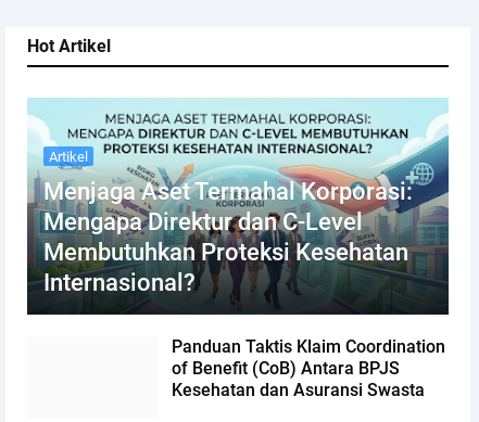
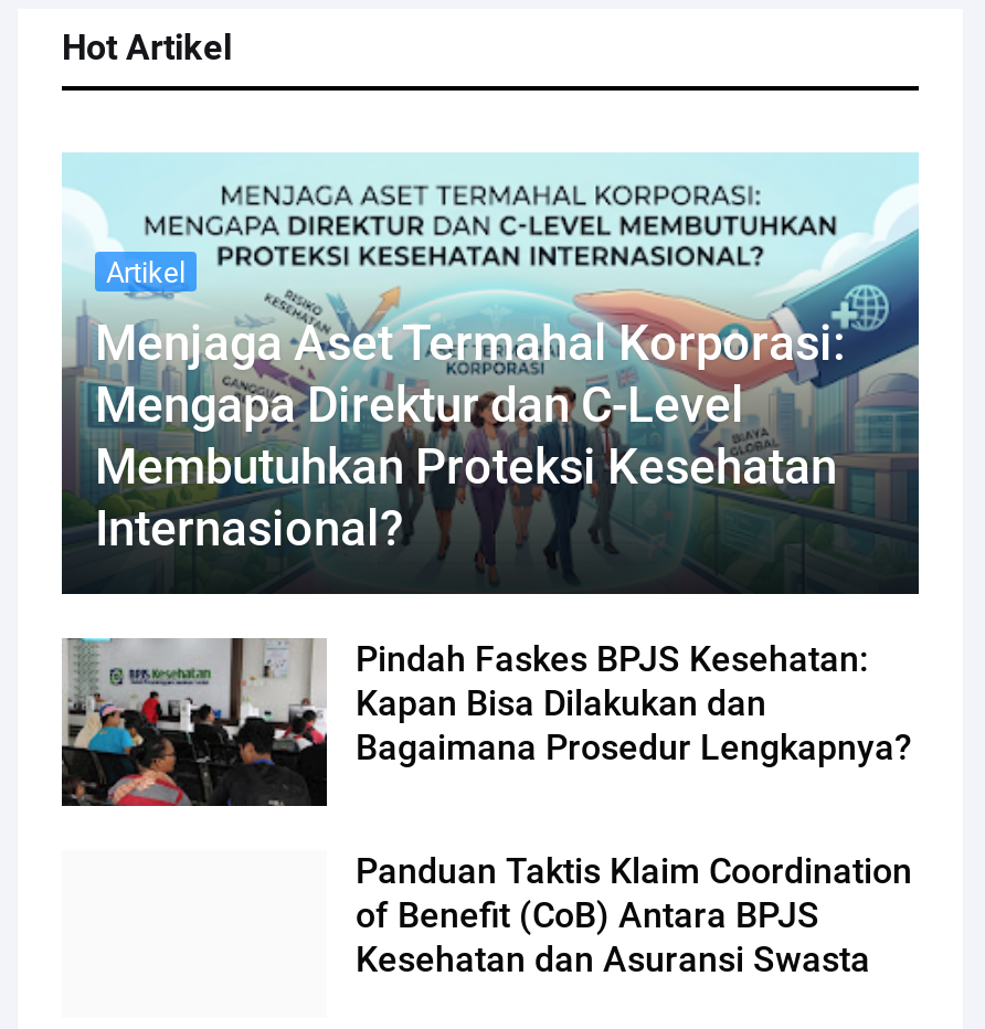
none -> [62,636,912,808] [image] | Pindah Faskes BPJS Kesehatan: | Kapan Bisa Dilakukan dan | Bagaimana Prosedur Lengkapnya?

